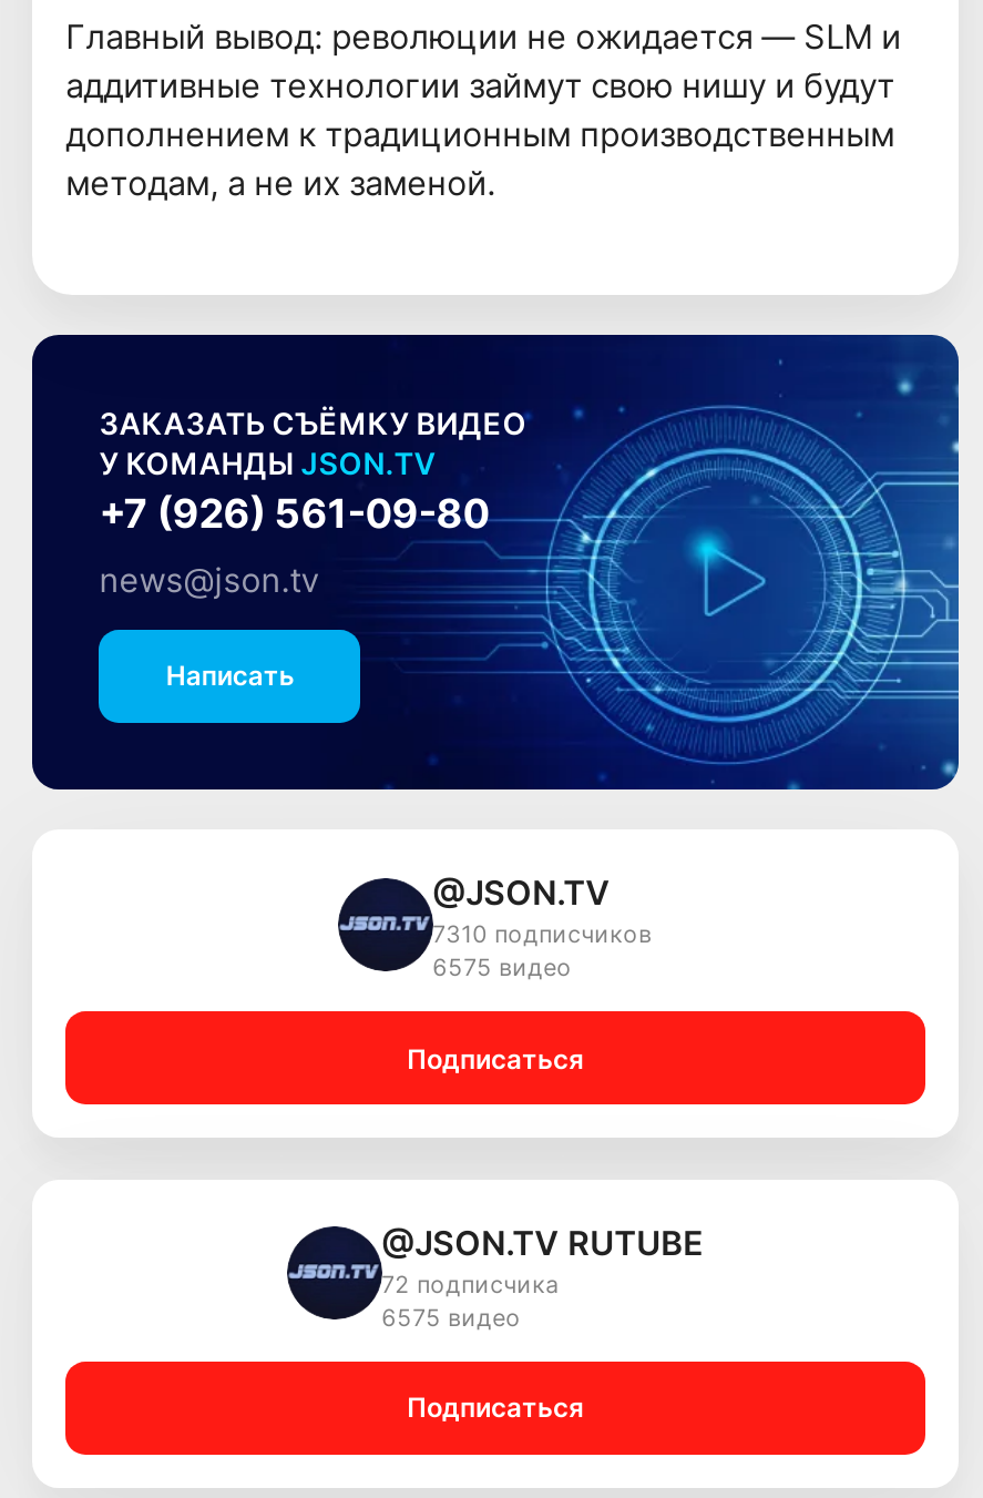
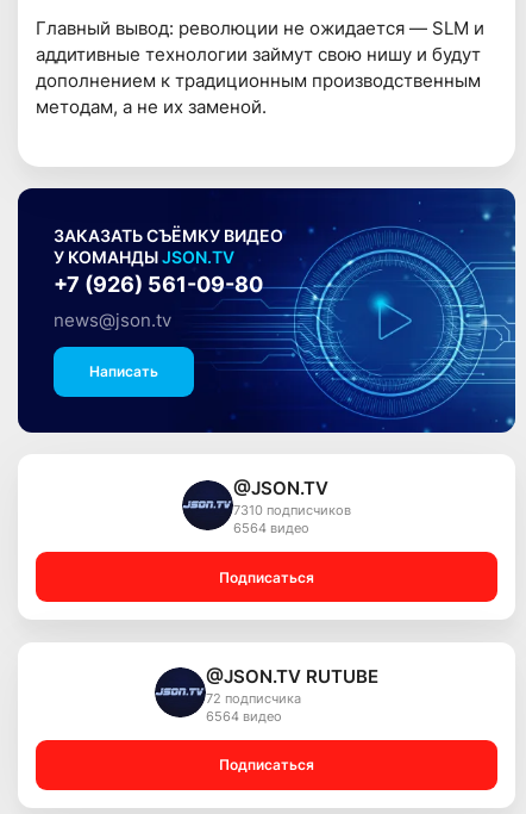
[432,954,572,983] 6575 видео -> [233,521,309,536] 6564 видео
[381,1303,521,1332] 6575 видео -> [205,709,282,724] 6564 видео

